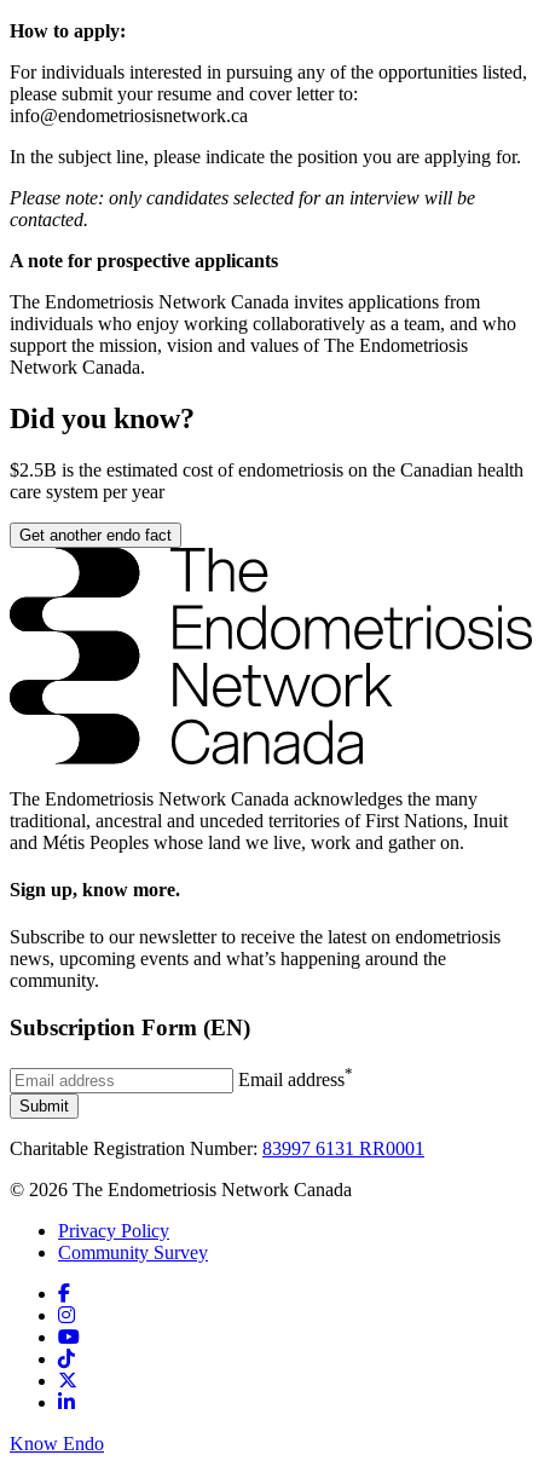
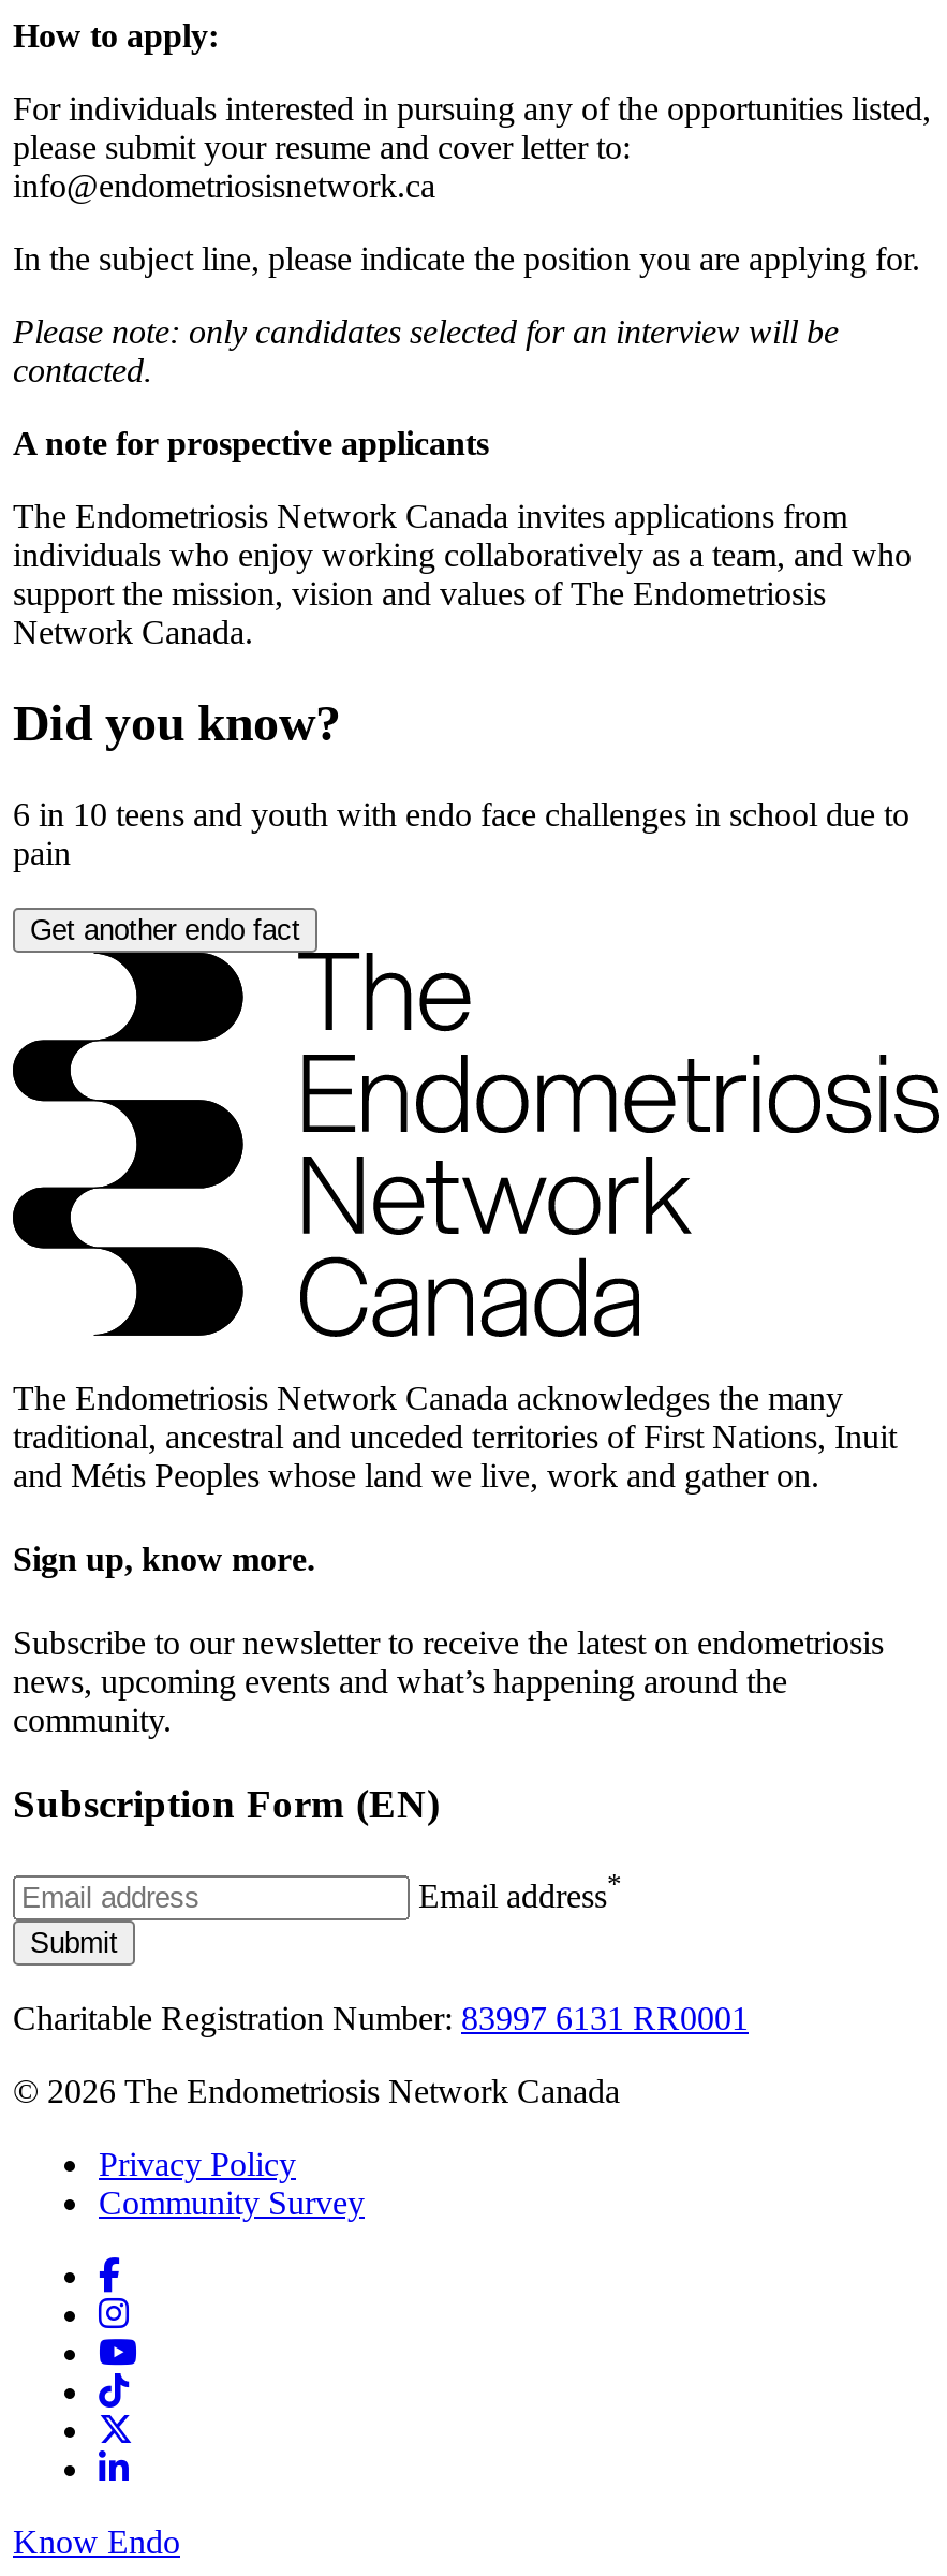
[10,459,523,502] $2.5B is the estimated cost of endometriosis on the Canadian health | care system per year -> [13,796,909,871] 6 in 10 teens and youth with endo face challenges in school due to | pain

